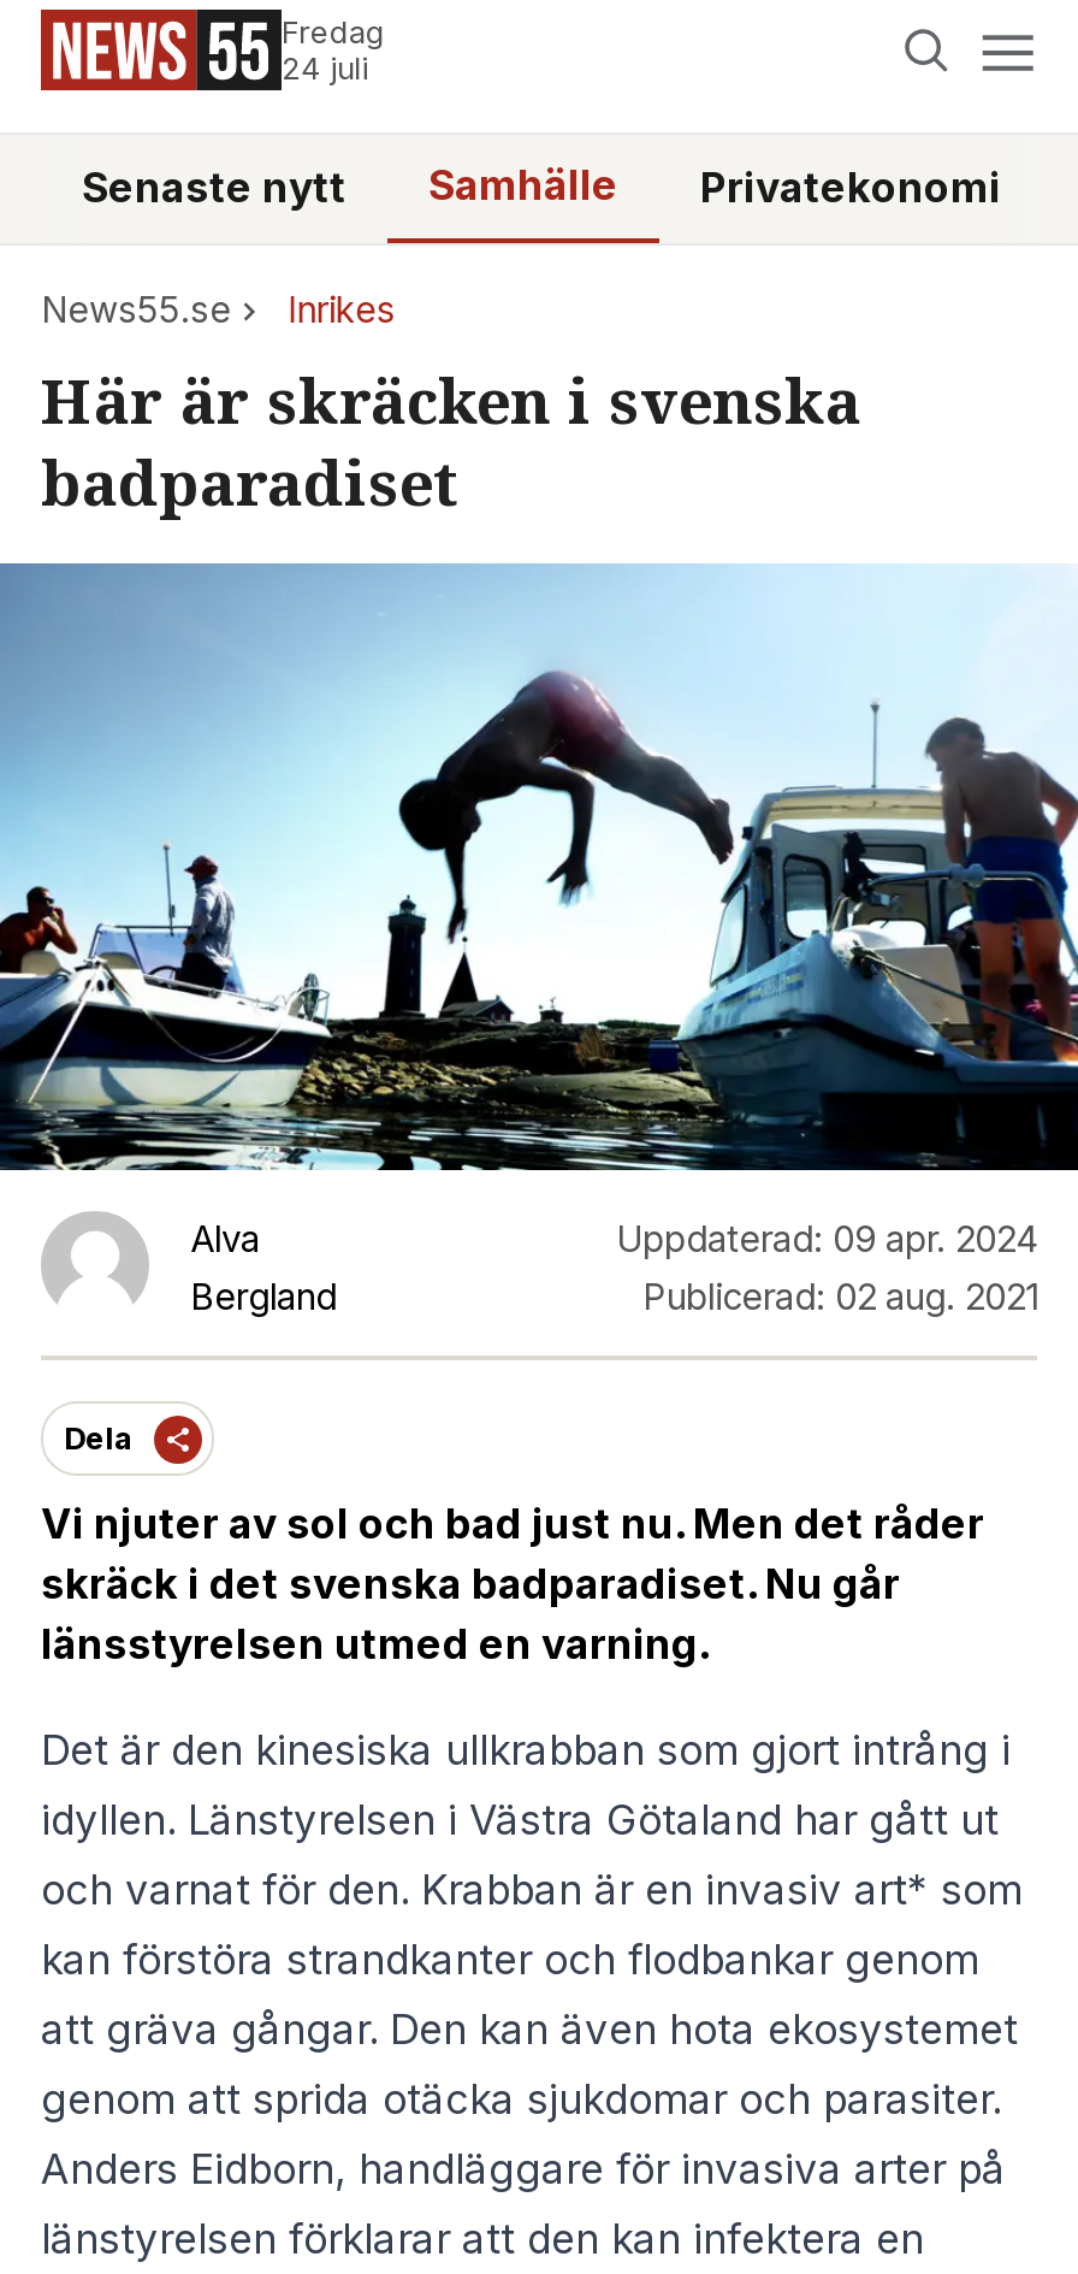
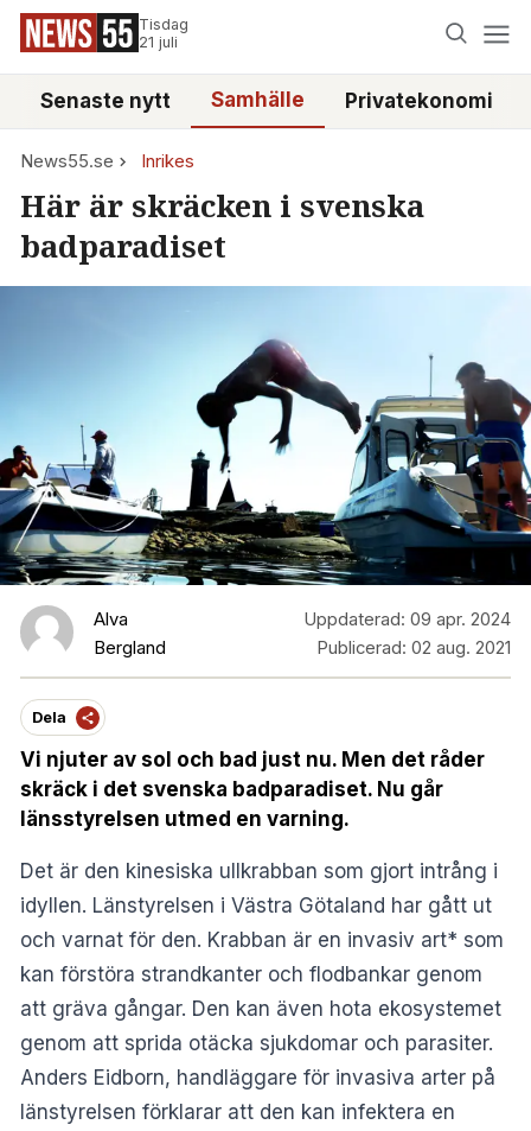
[282,14,385,87] Fredag | 24 juli -> [139,15,188,51] Tisdag | 21 juli

